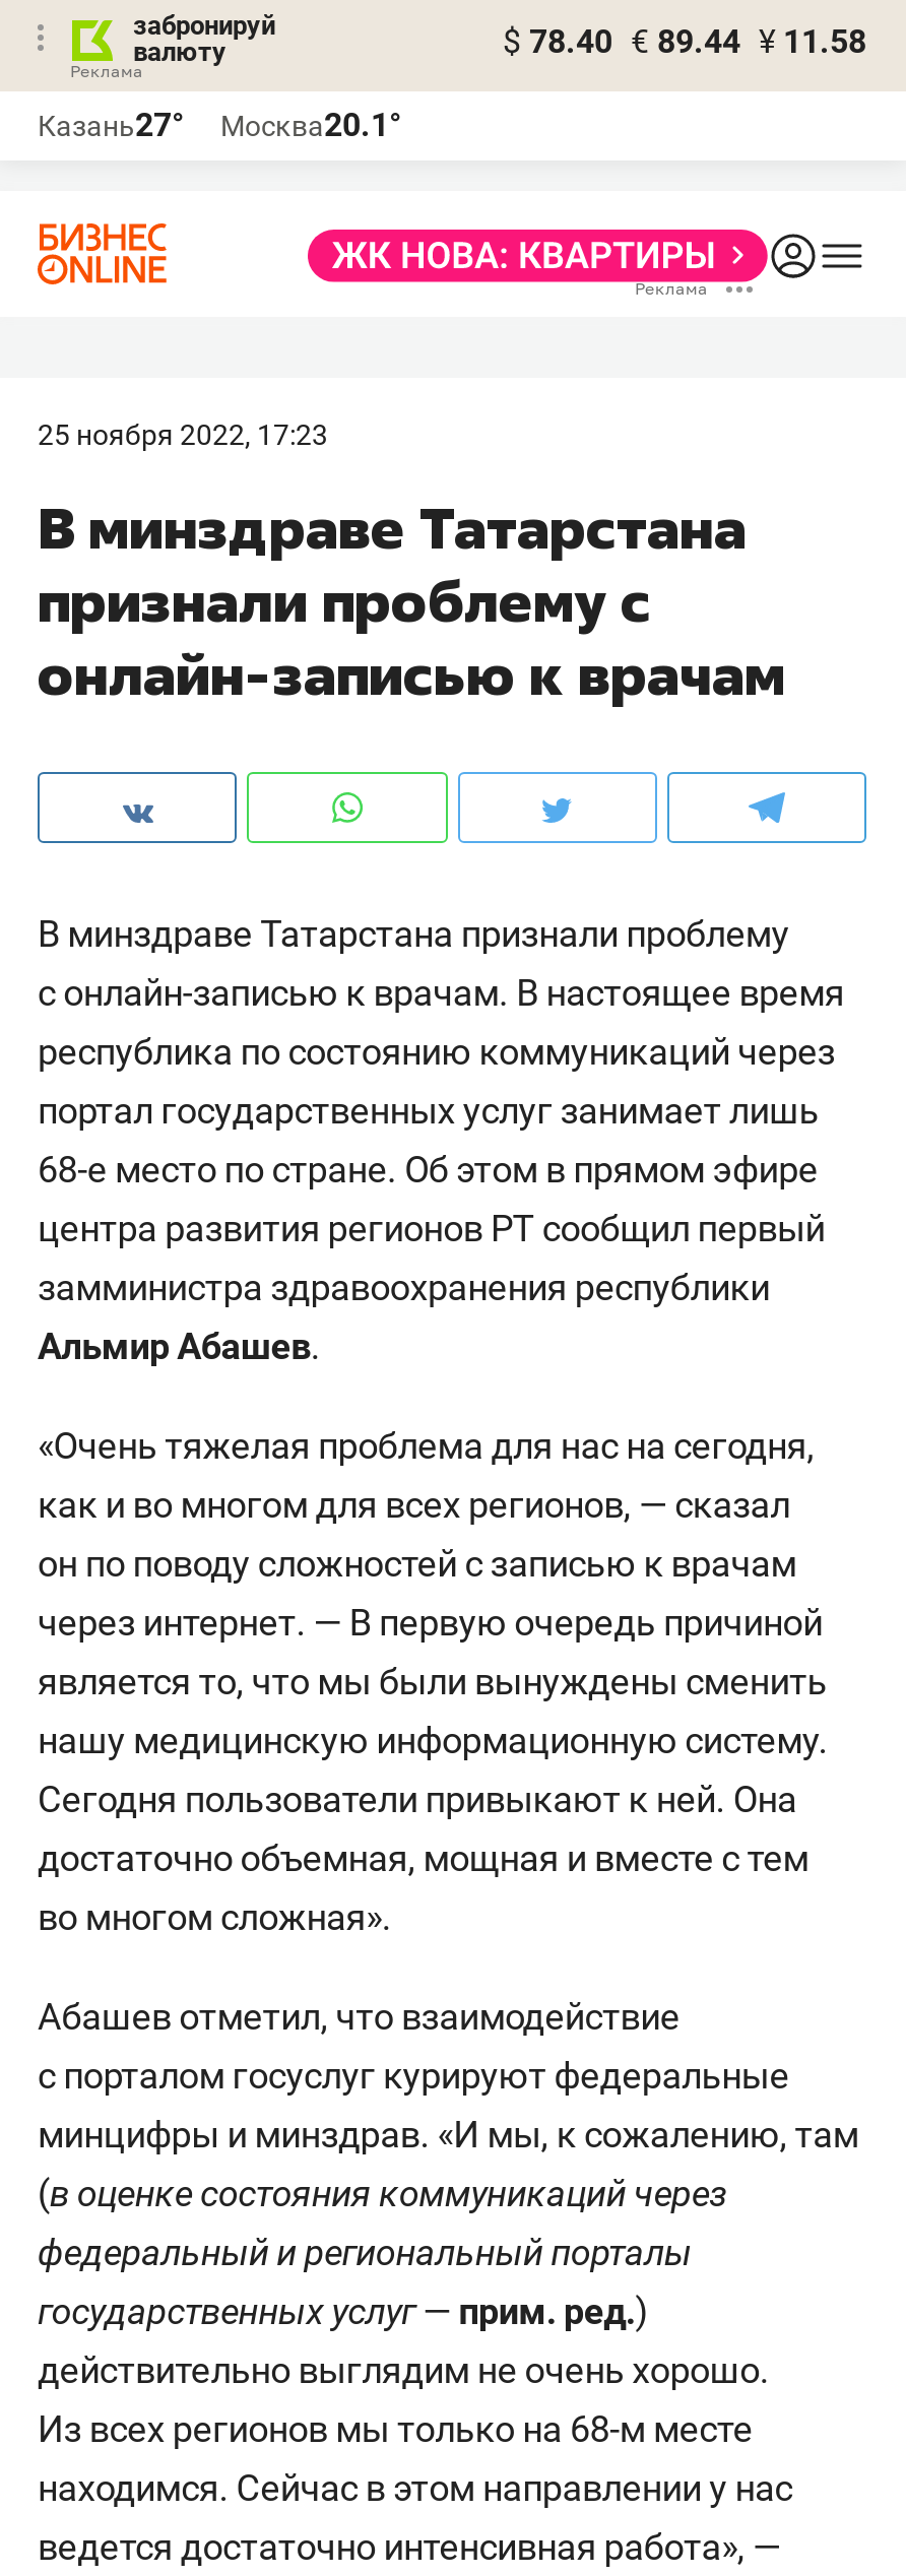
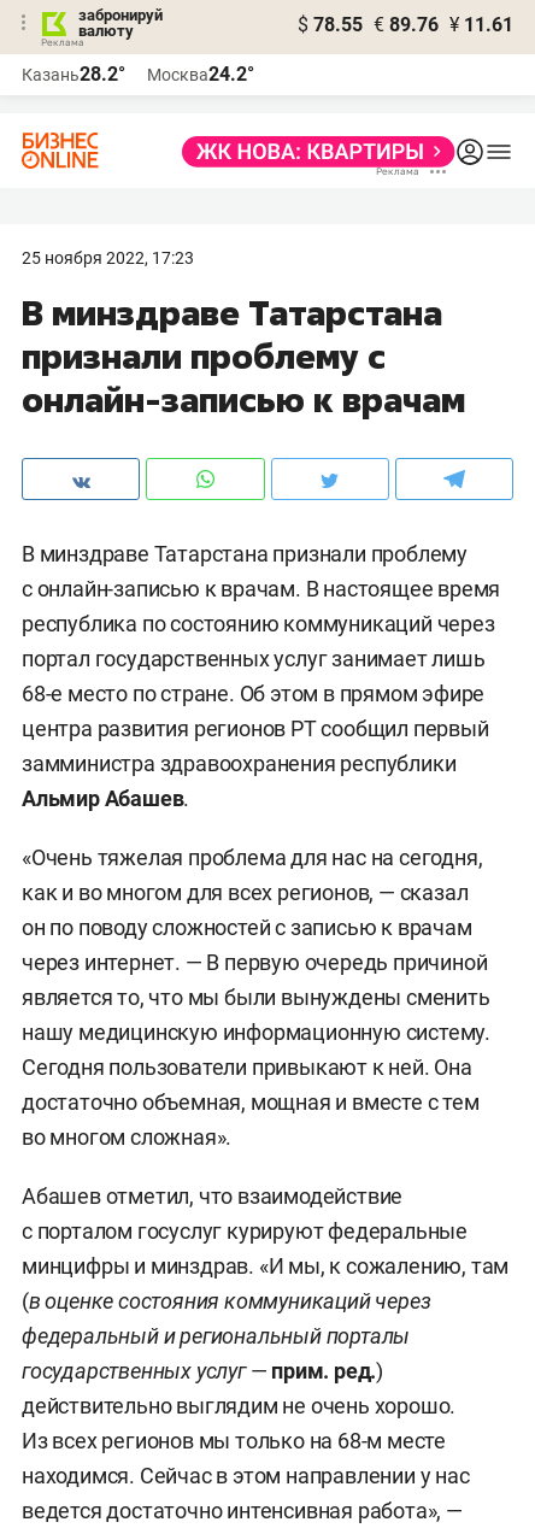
[503,22,866,61] $ 78.40 € 89.44 ¥ 11.58 -> [298,13,513,36] $ 78.55 € 89.76 ¥ 11.61
[38,106,184,144] Казань27° -> [22,63,125,86] Казань28.2°
[220,106,401,144] Москва20.1° -> [147,63,254,86] Москва24.2°

